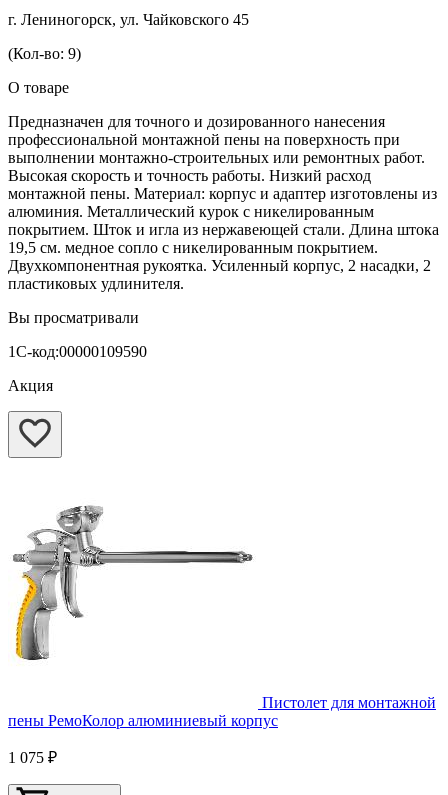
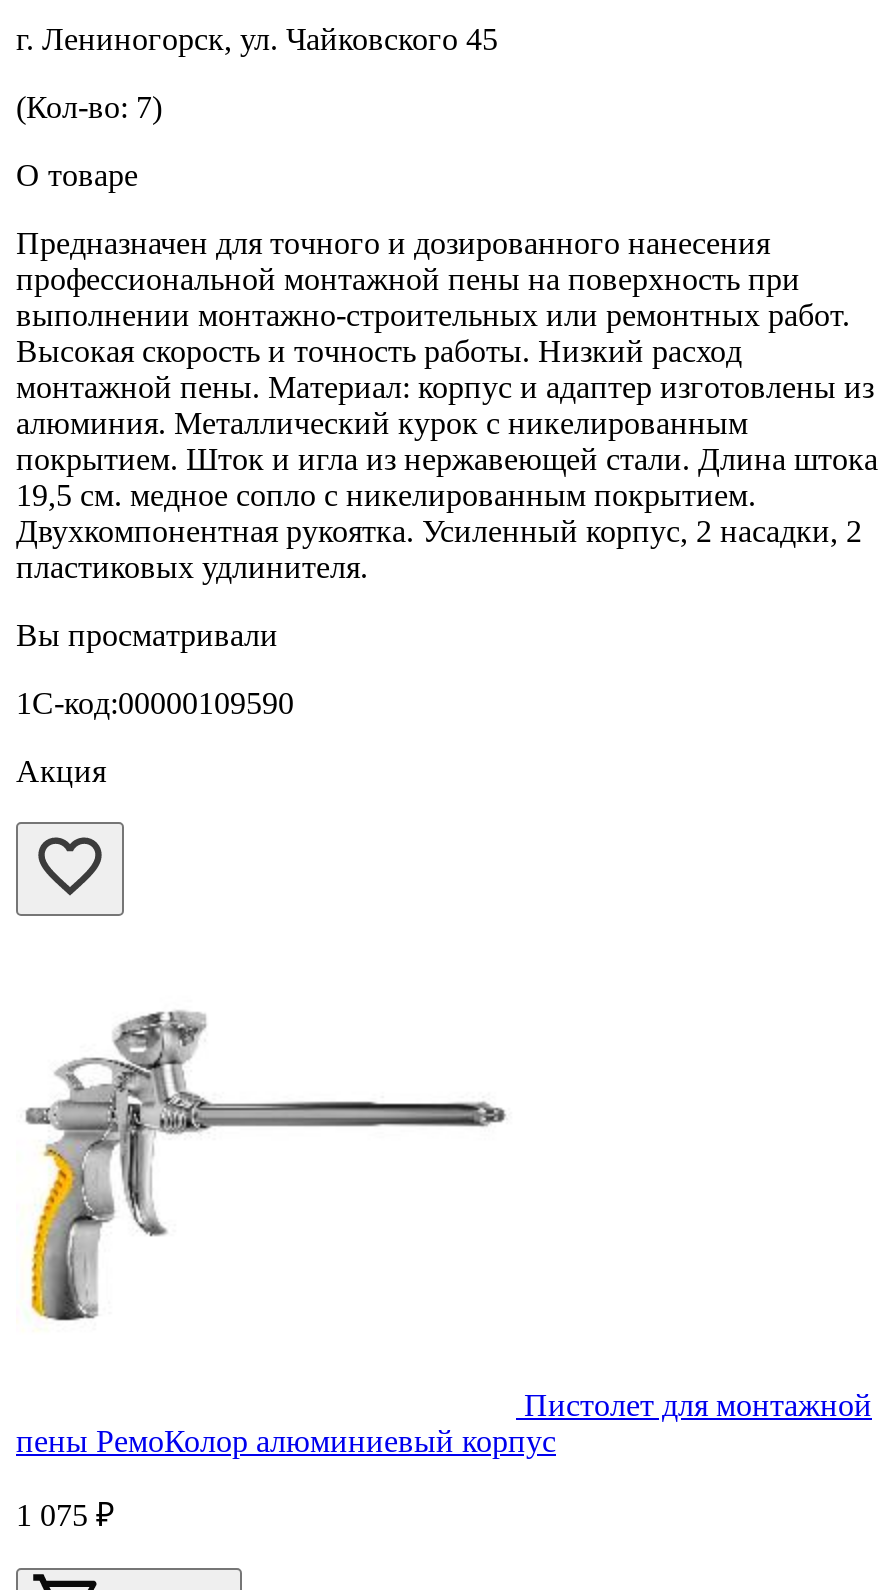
[8,45,81,62] (Кол-во: 9) -> [16,91,162,125] (Кол-во: 7)

